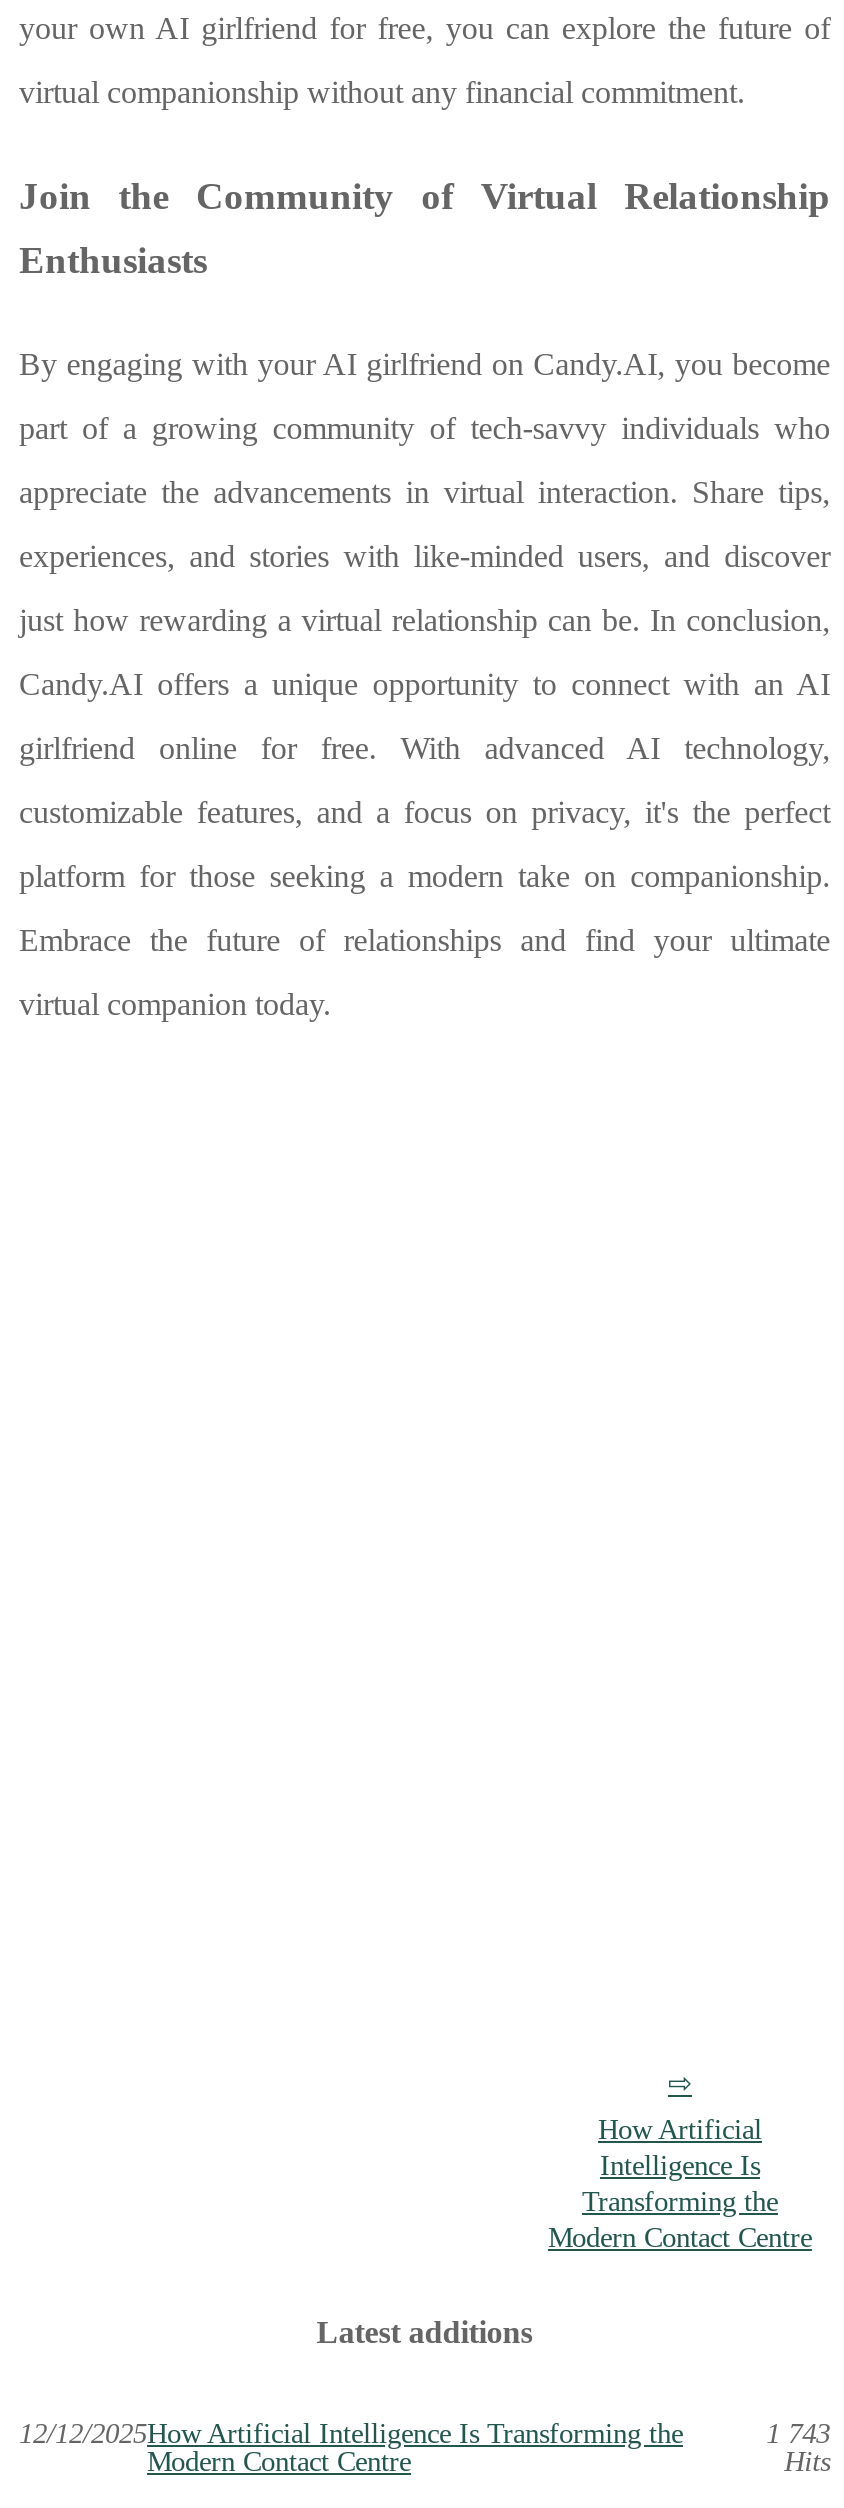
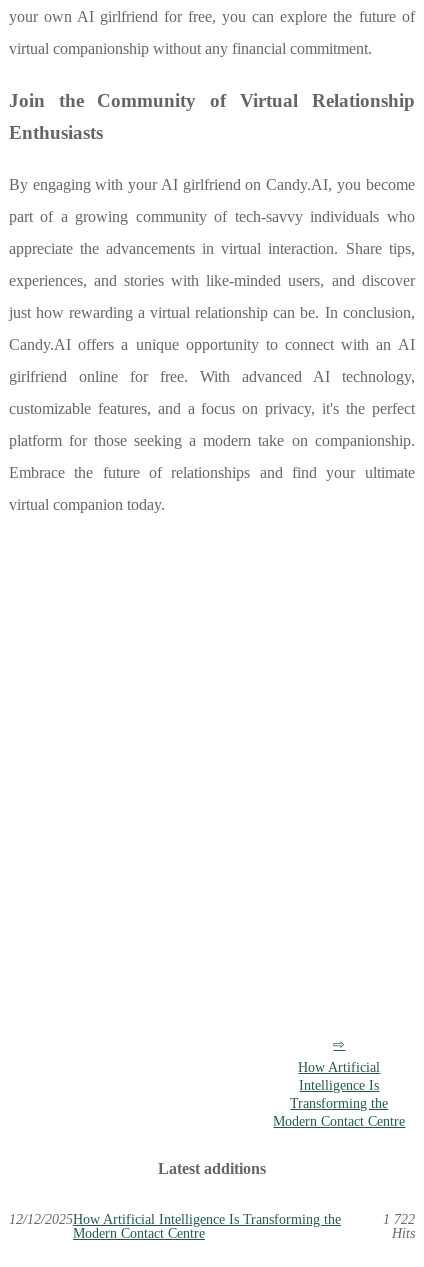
[766,2418,830,2450] 1 743 -> [383,1211,415,1227] 1 722

